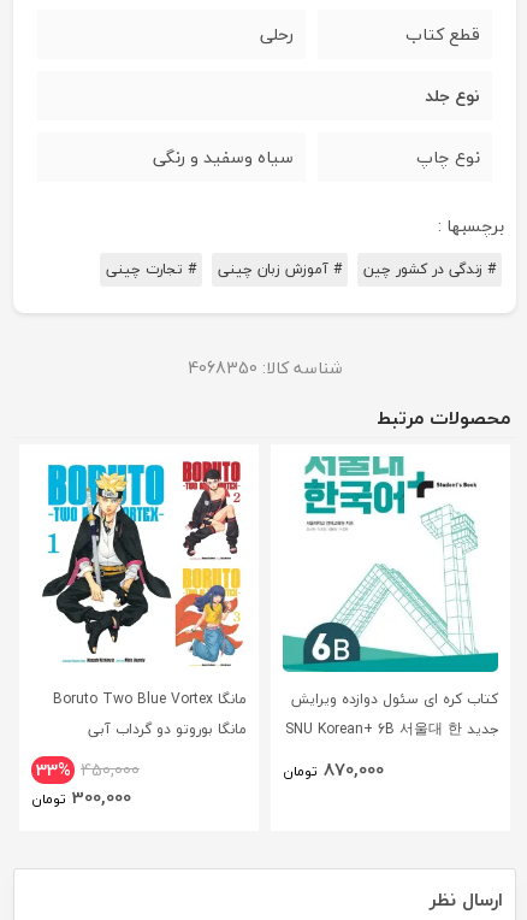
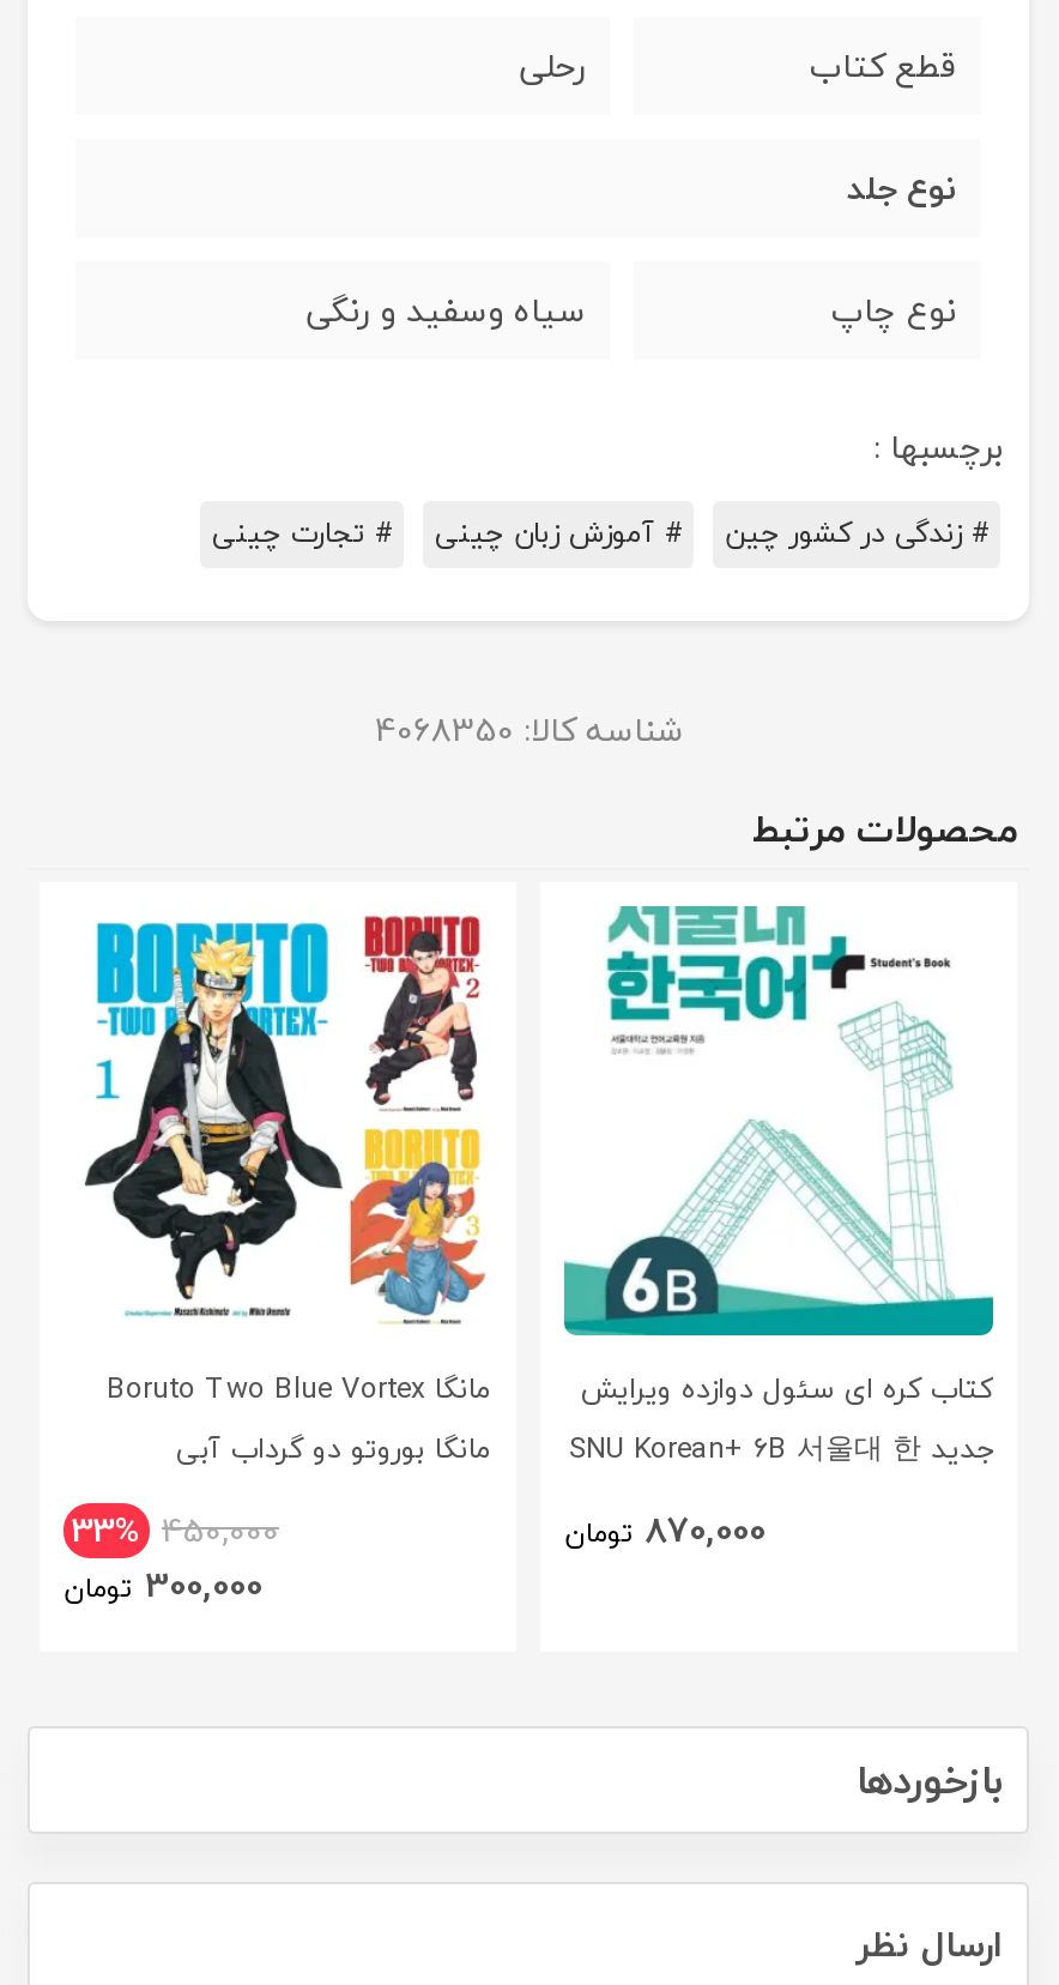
none -> [857,1745,1003,1814] بازخوردها

